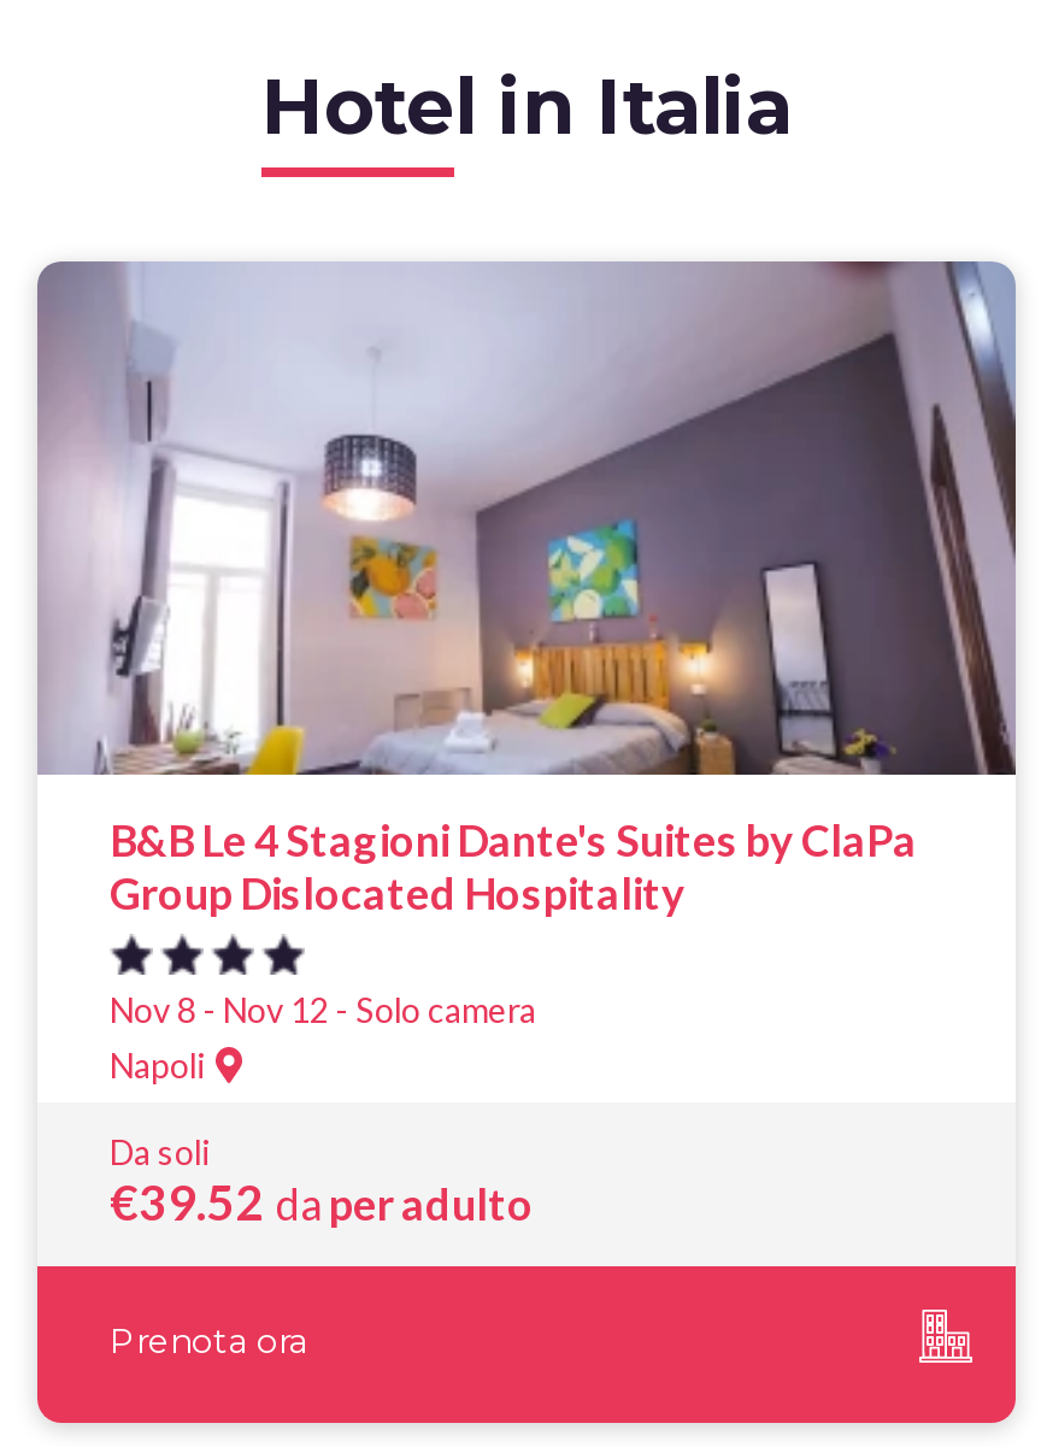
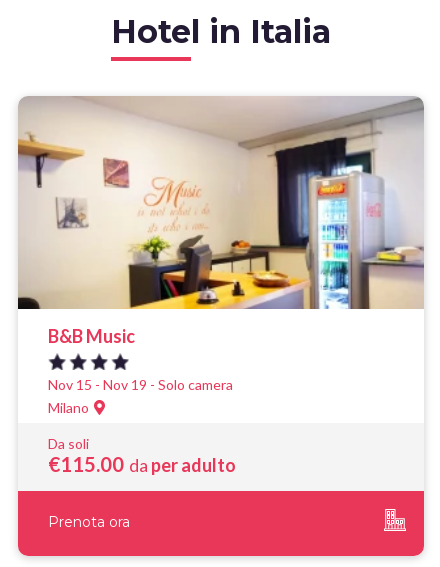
[37,261,1018,919] [image] | B&B Le 4 Stagioni Dante's Suites by ClaPa | Group Dislocated Hospitality -> [17,96,424,347] [image] | B&B Music
[110,989,536,1085] Nov 8 - Nov 12 - Solo camera | Napoli -> [48,376,233,416] Nov 15 - Nov 19 - Solo camera | Milano
[110,1172,534,1230] €39.52 da per adulto -> [48,452,236,476] €115.00 da per adulto

